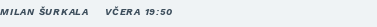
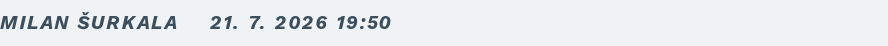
[0,6,172,17] MILAN ŠURKALA VČERA 19:50 -> [0,11,392,33] MILAN ŠURKALA 21. 7. 2026 19:50

